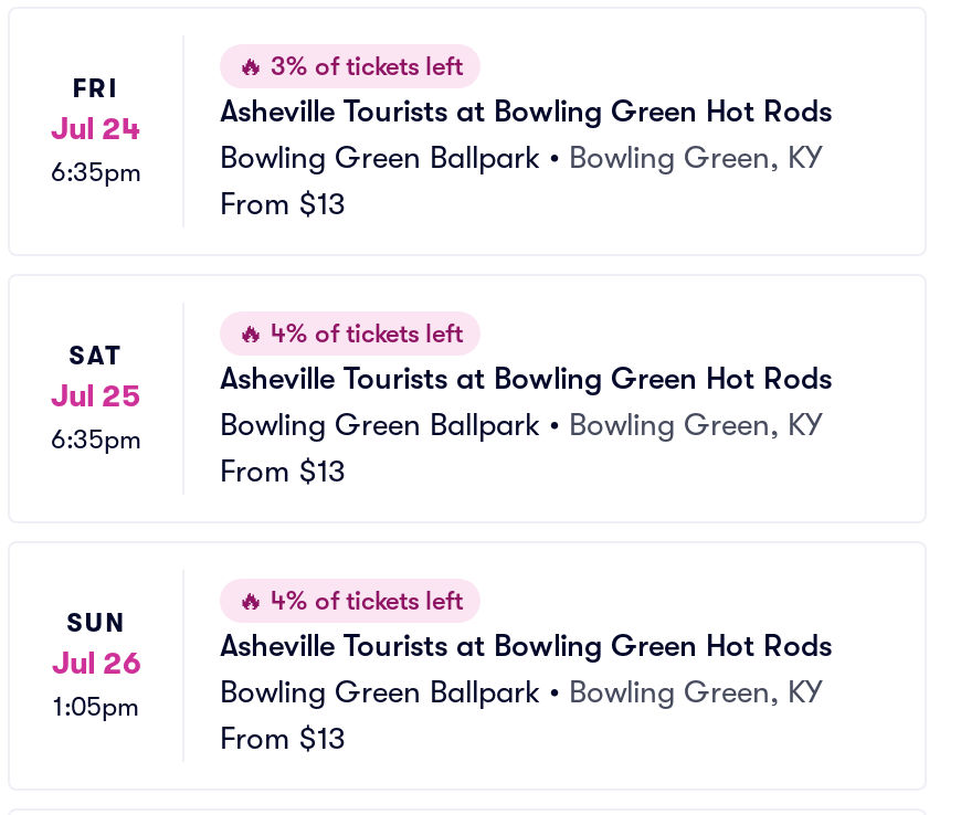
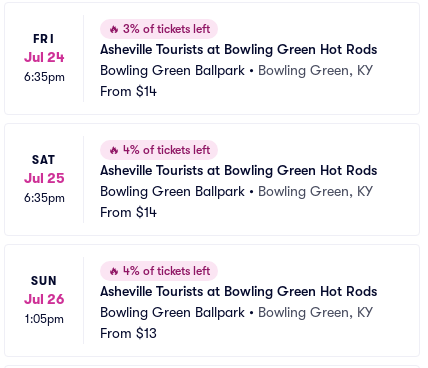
[220,186,346,221] From $13 -> [100,83,157,99] From $14
[220,453,346,488] From $13 -> [100,204,157,220] From $14

